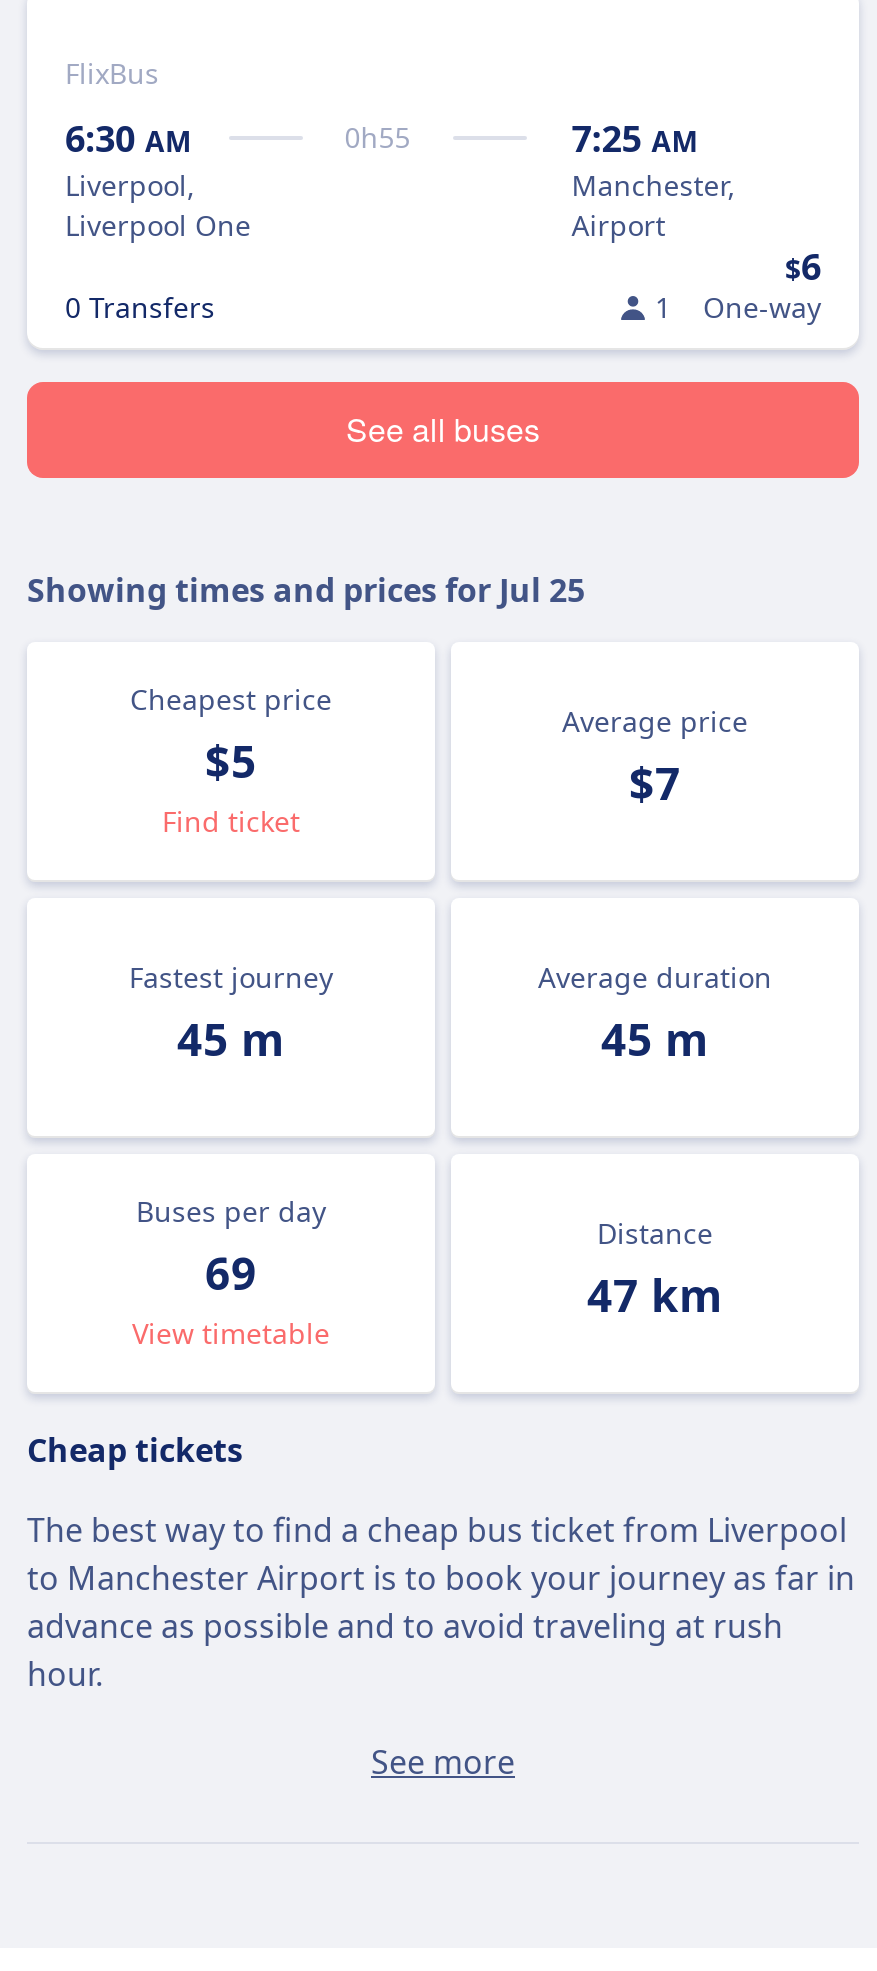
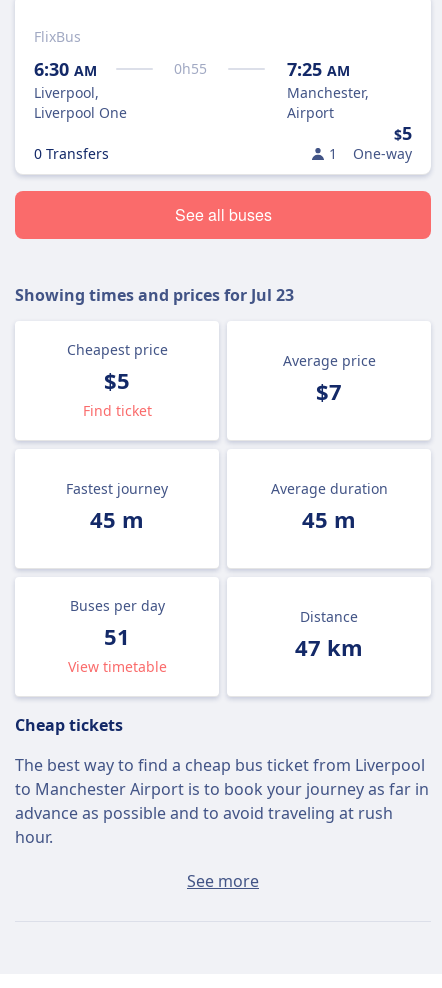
[785,242,821,290] $6 -> [394,121,412,145] $5
[27,568,585,612] Showing times and prices for Jul 25 -> [15,284,294,306] Showing times and prices for Jul 23
[205,1242,257,1302] 69 -> [104,621,130,651] 51

